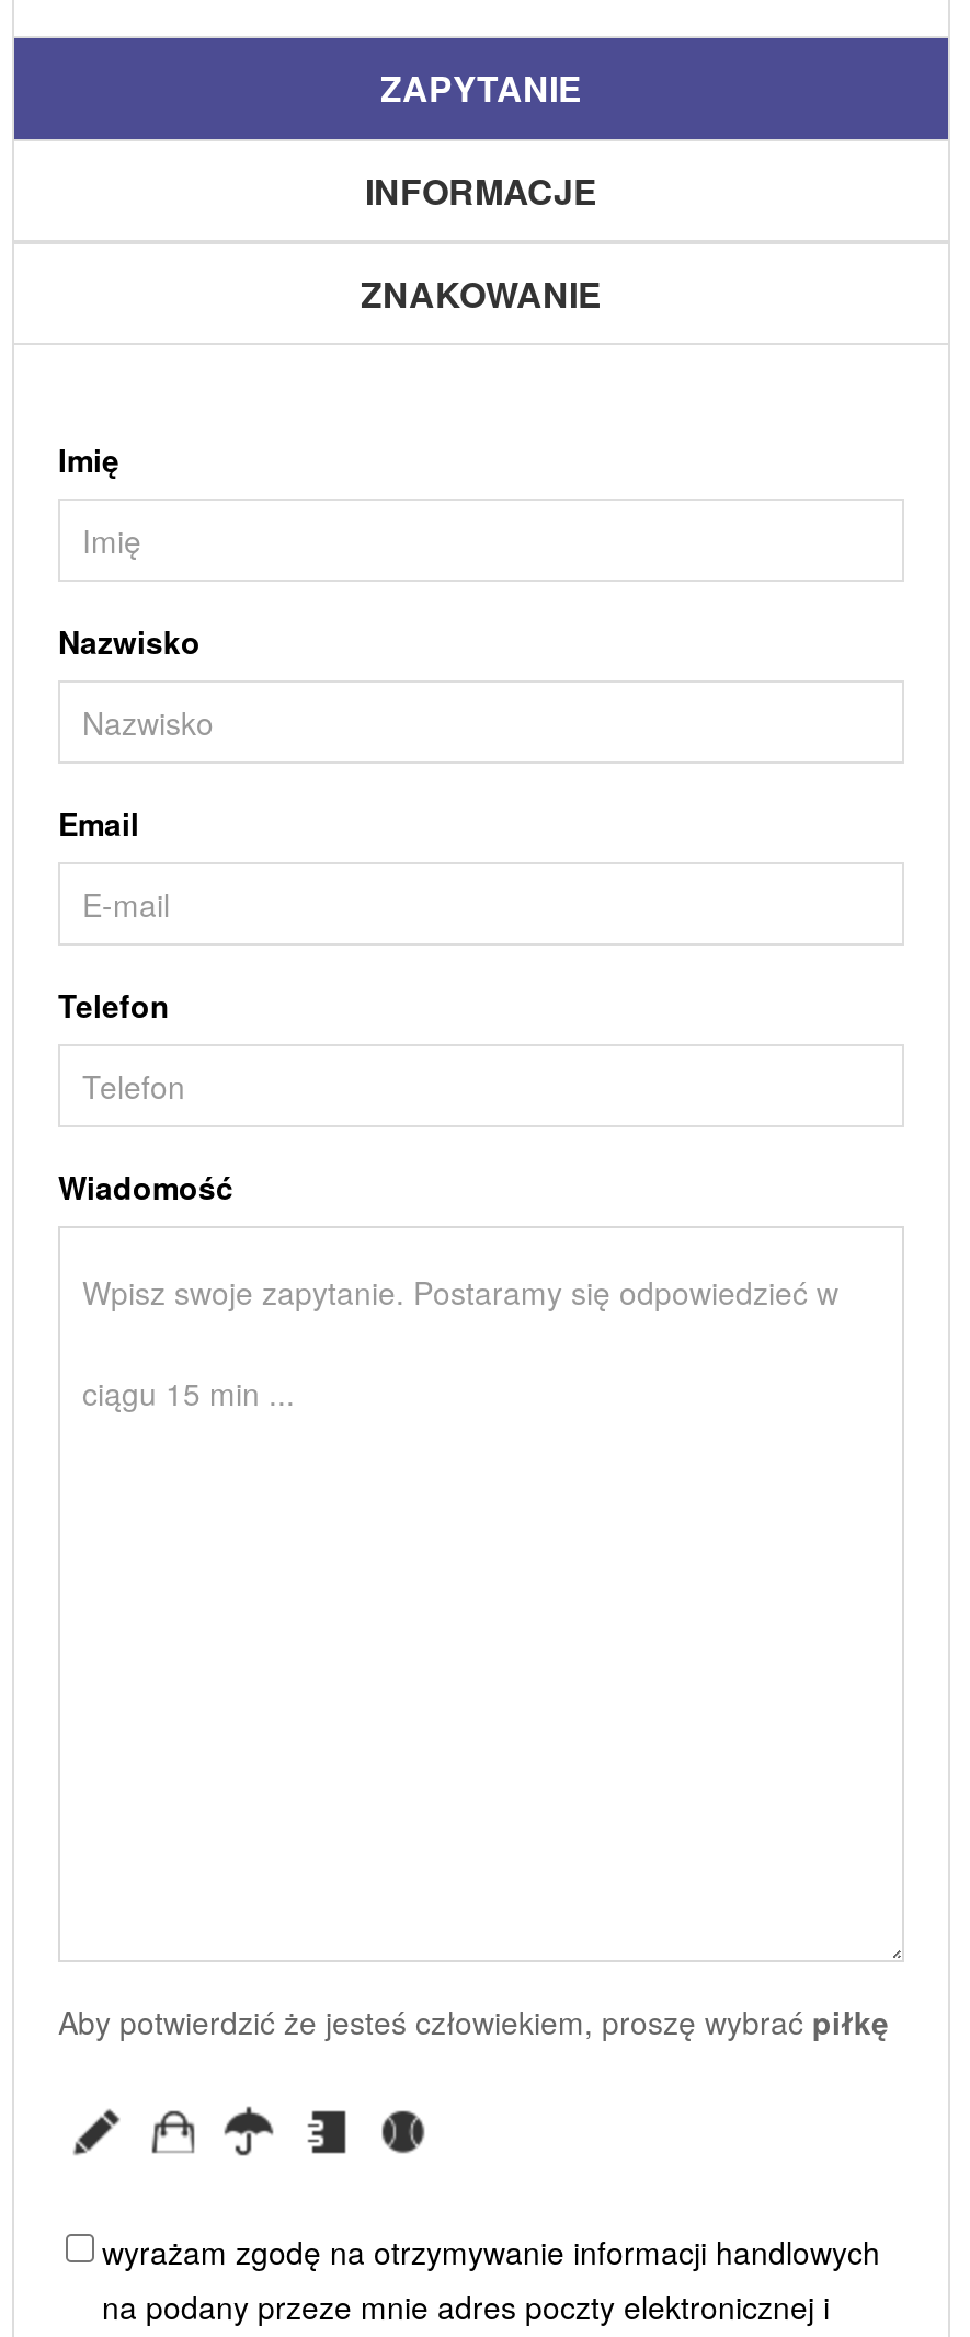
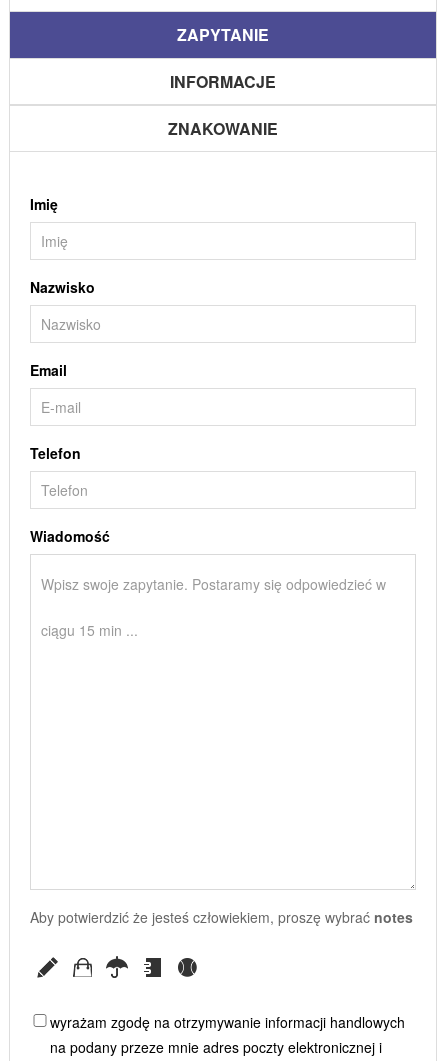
[58,2000,889,2044] Aby potwierdzić że jesteś człowiekiem, proszę wybrać piłkę -> [30,907,413,927] Aby potwierdzić że jesteś człowiekiem, proszę wybrać notes

